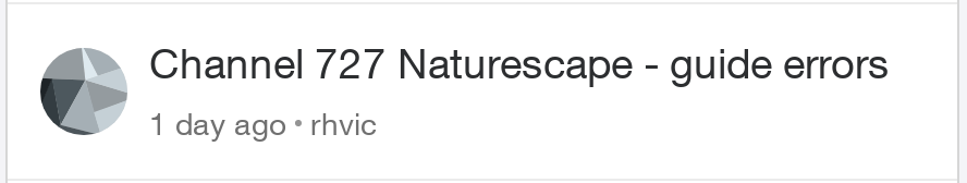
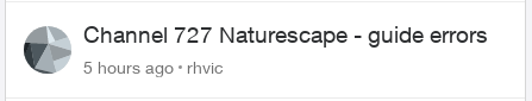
[149,105,378,142] 1 day ago rhvic -> [83,57,224,77] 5 hours ago rhvic

